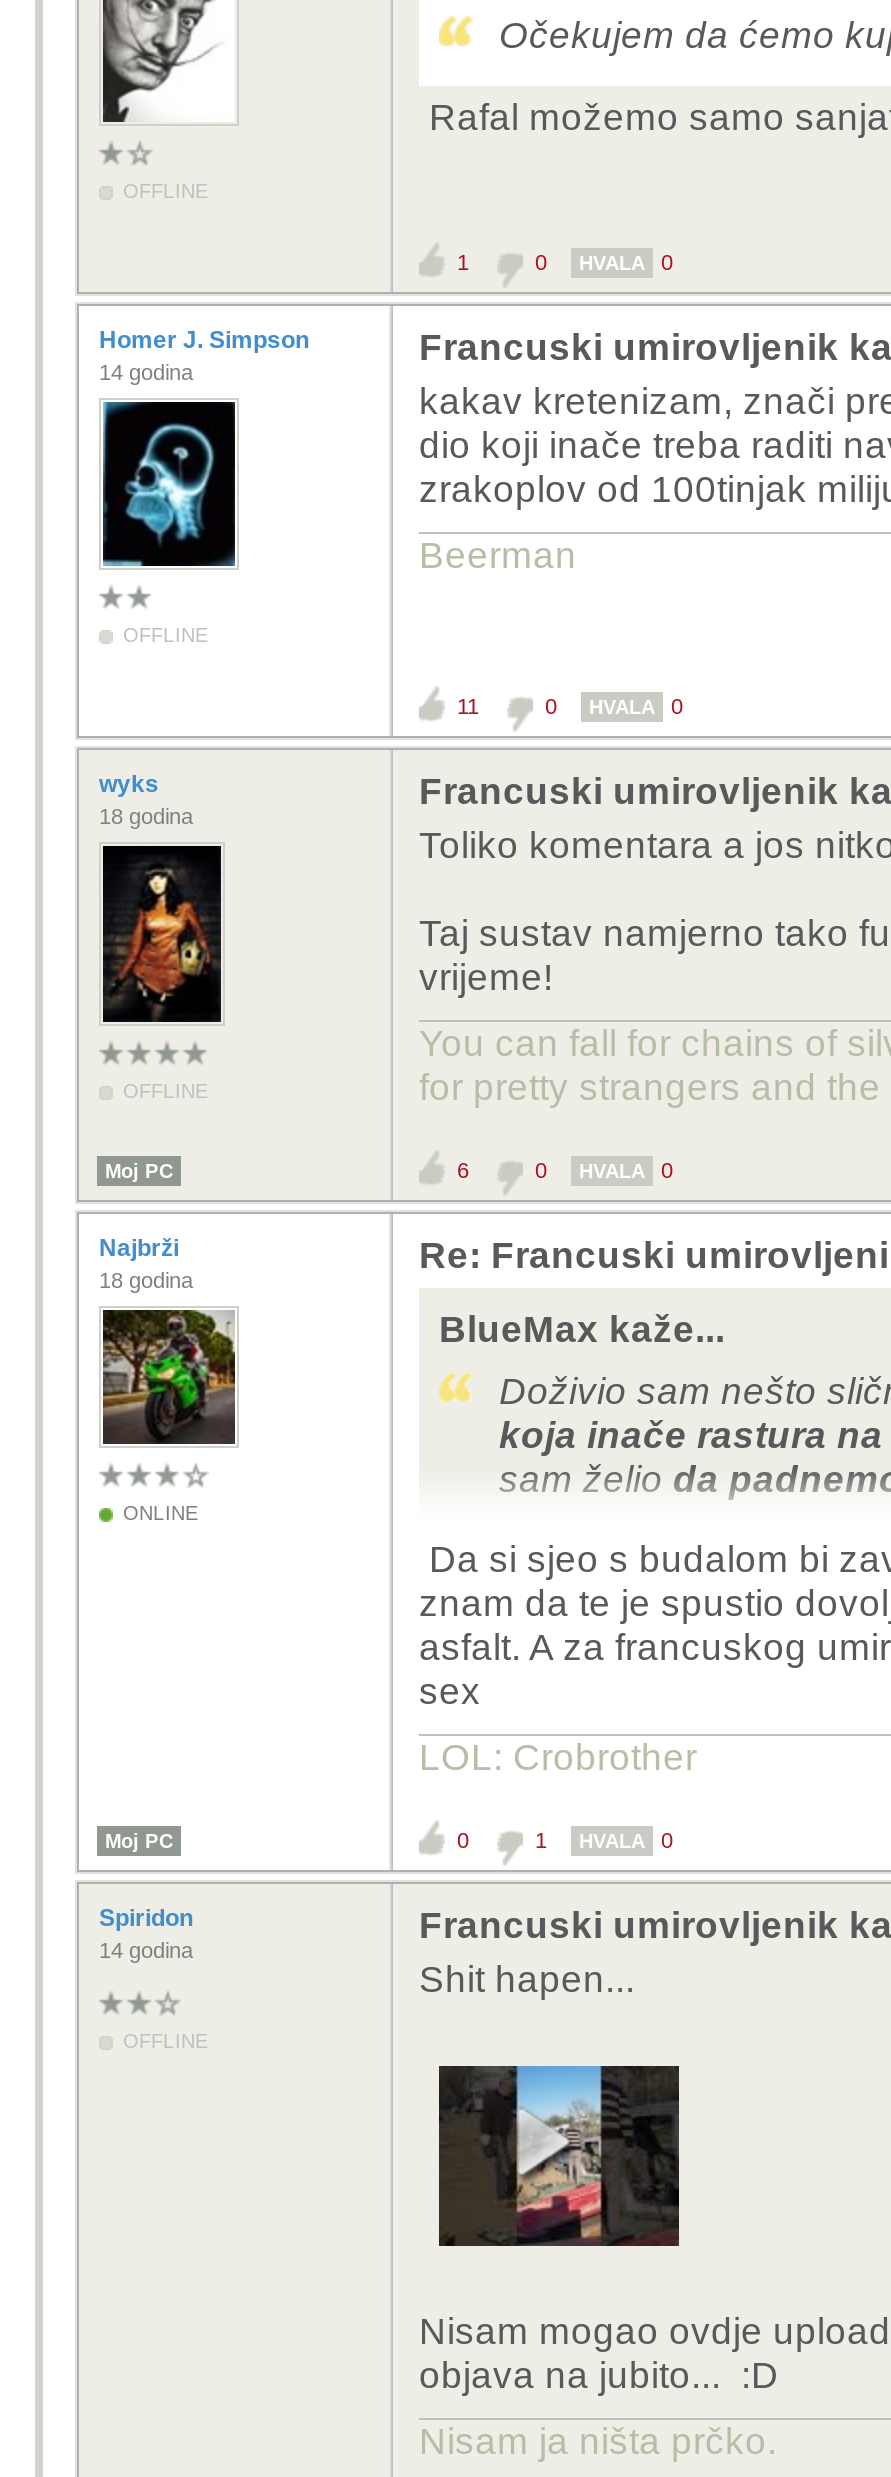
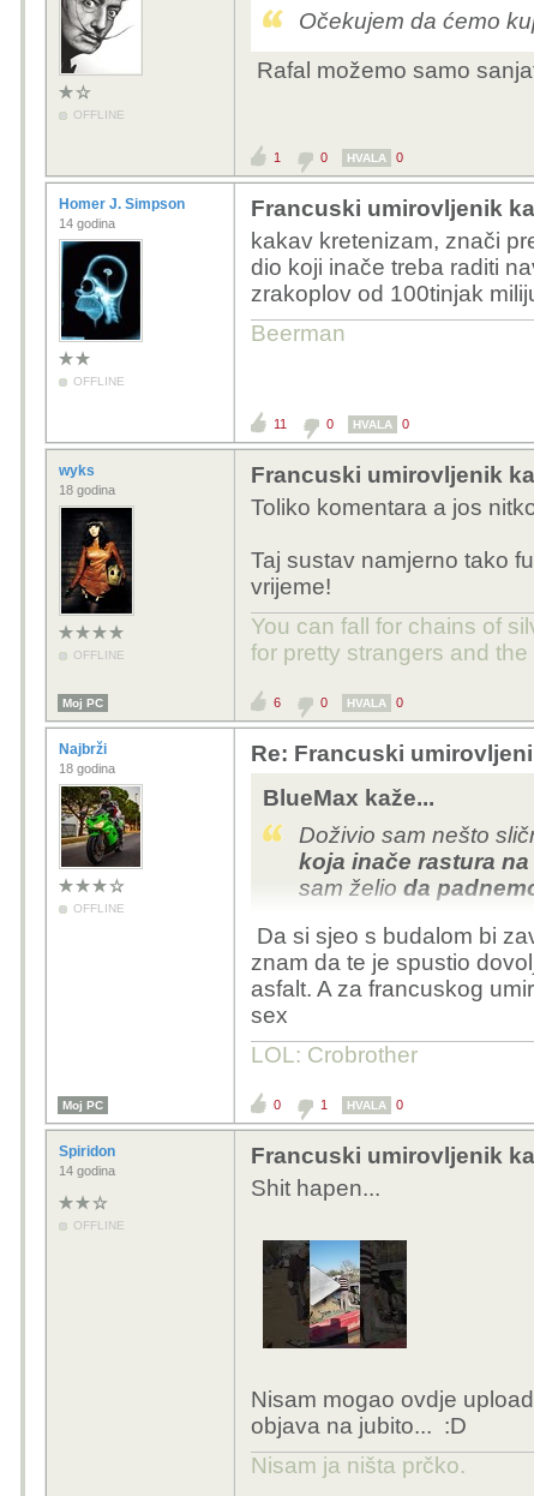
[123,1502,199,1524] ONLINE -> [73,902,125,915] OFFLINE

